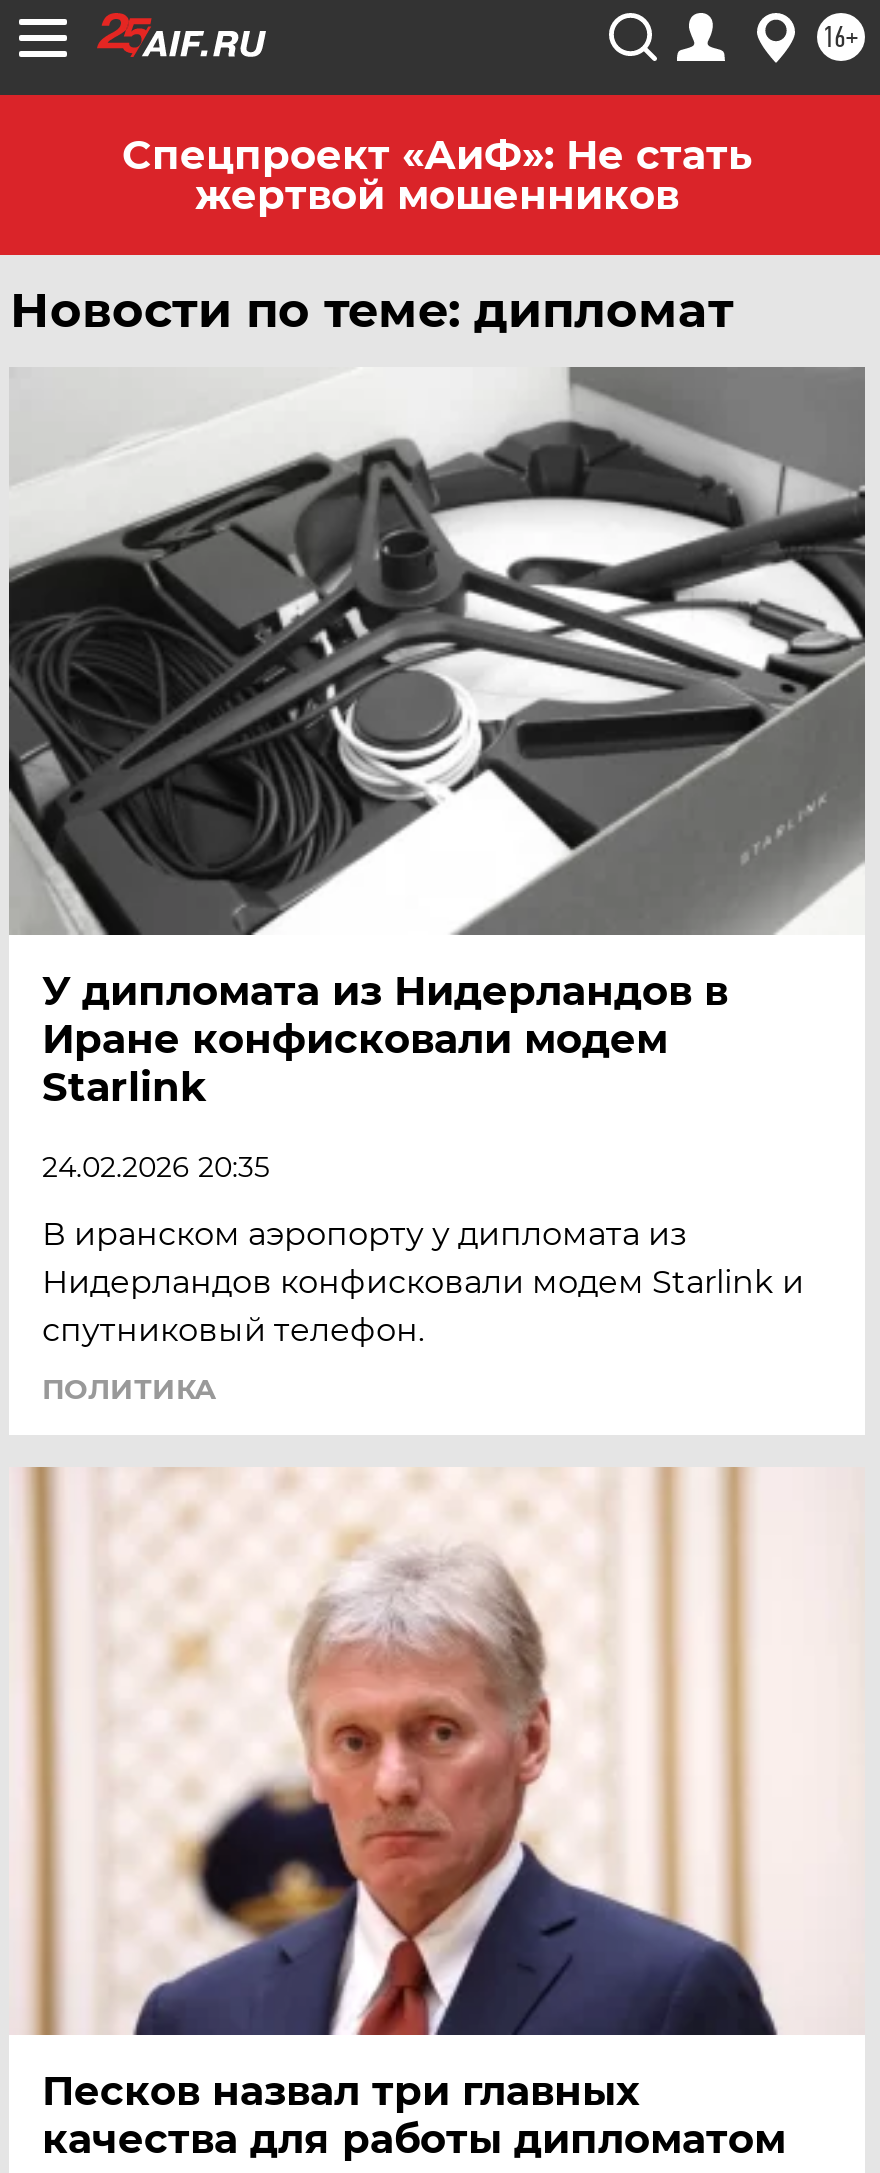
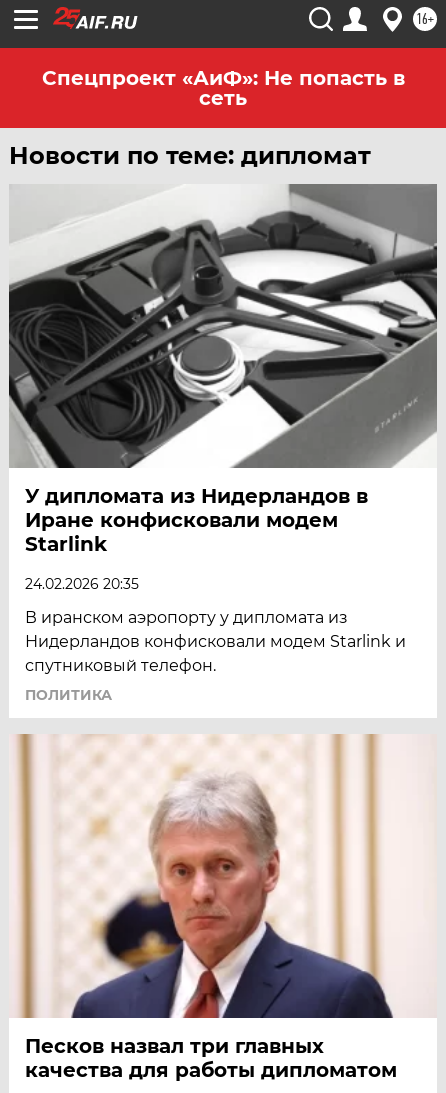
[122,131,752,219] Спецпроект «АиФ»: Не стать | жертвой мошенников -> [41,66,404,110] Спецпроект «АиФ»: Не попасть в | сеть

